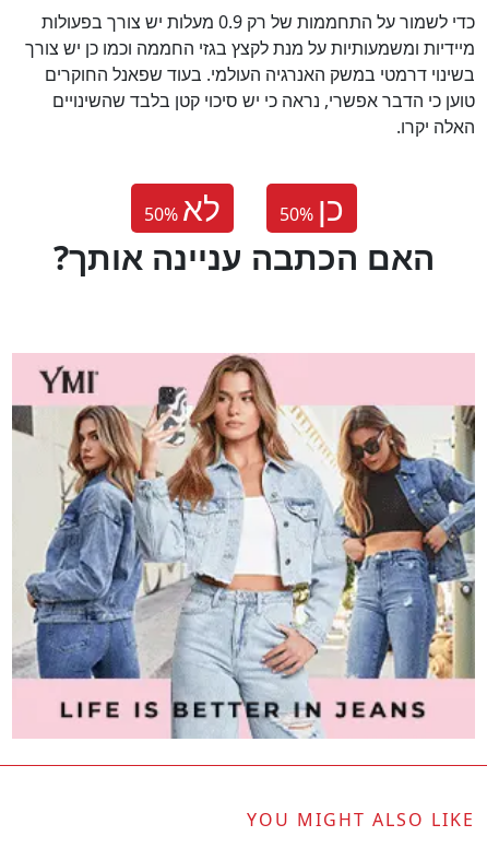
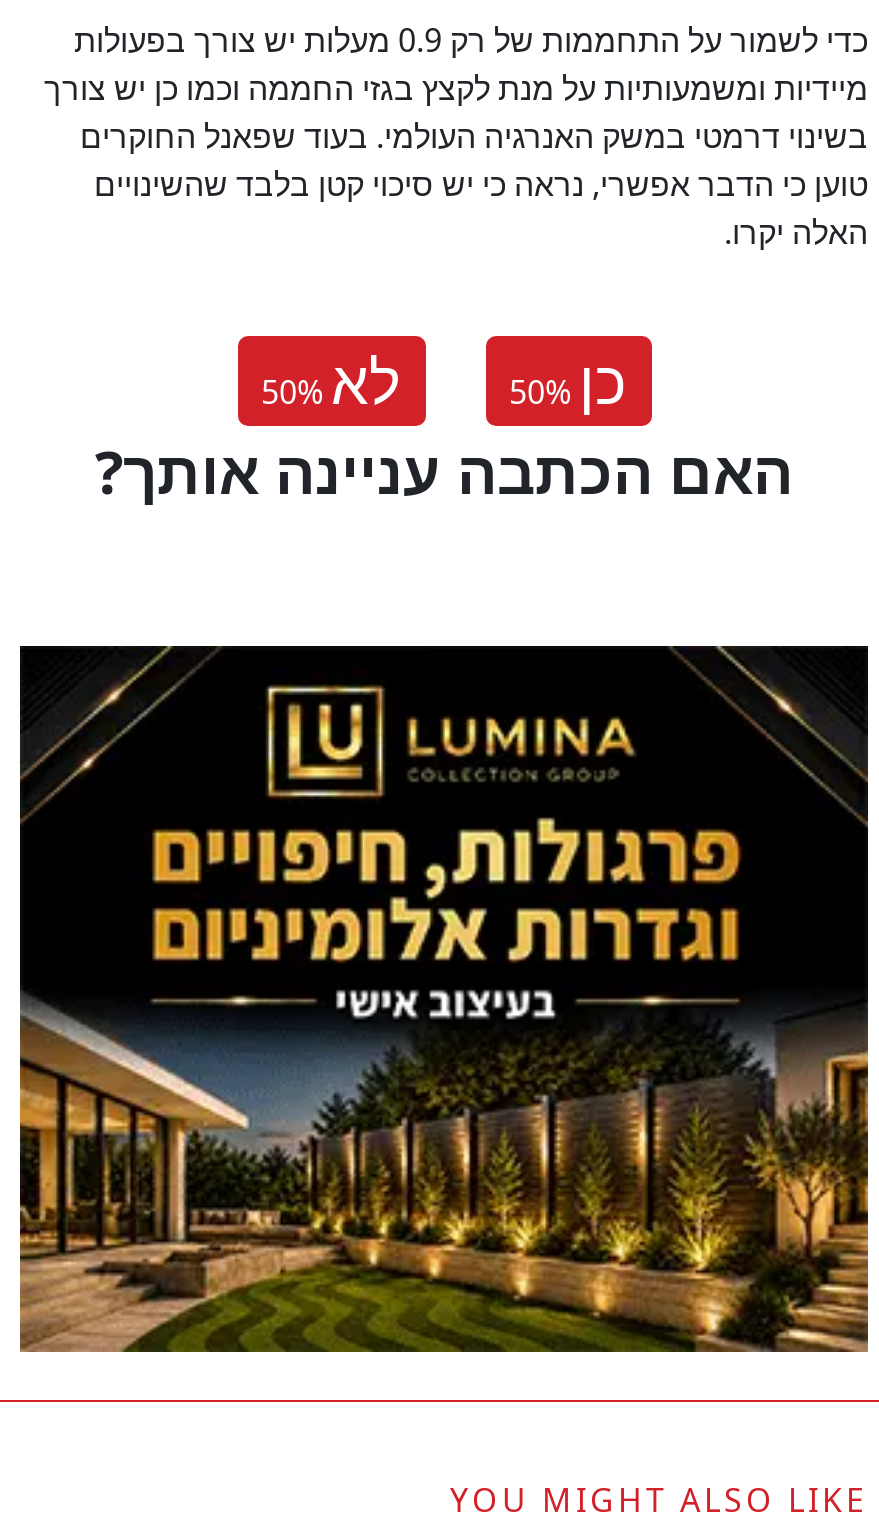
[12,353,476,740] [image] -> [18,644,870,1354] [image]

